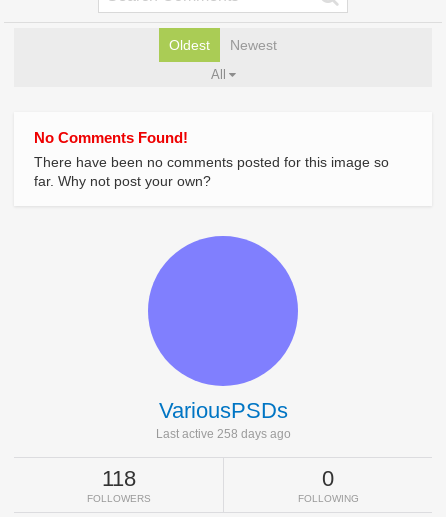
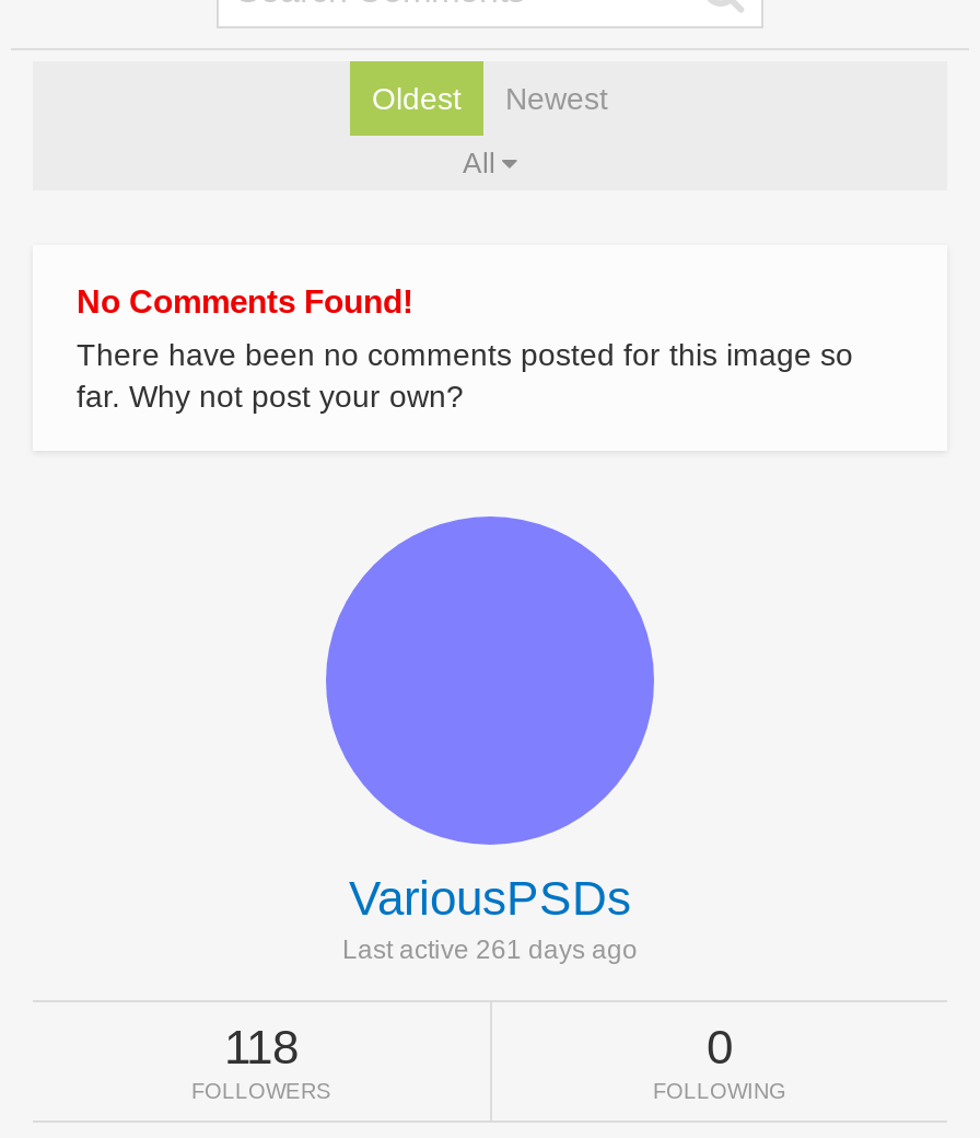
[155,427,290,441] Last active 258 days ago -> [342,935,638,966] Last active 261 days ago

